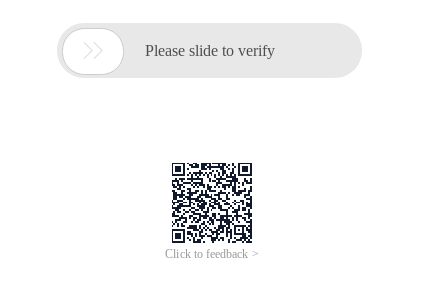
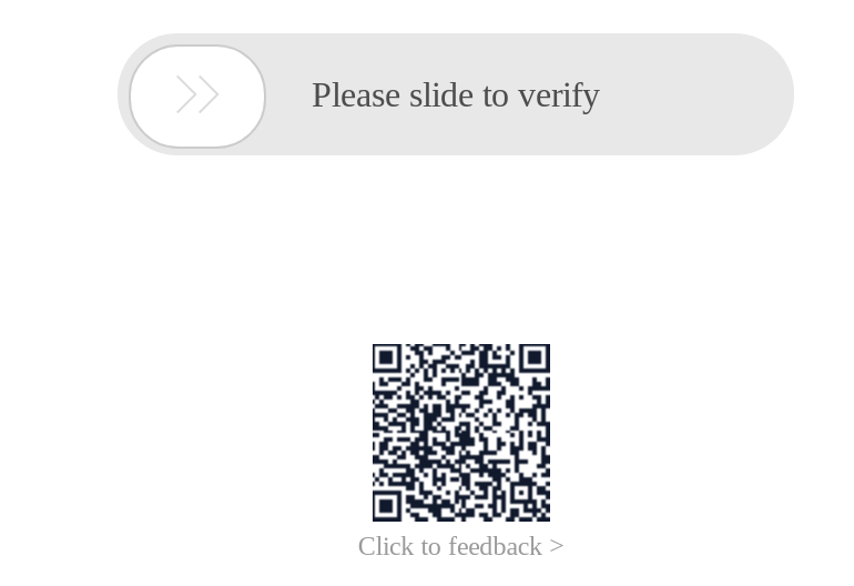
[172,162,252,244] [image] -> [373,342,552,524] [image]

